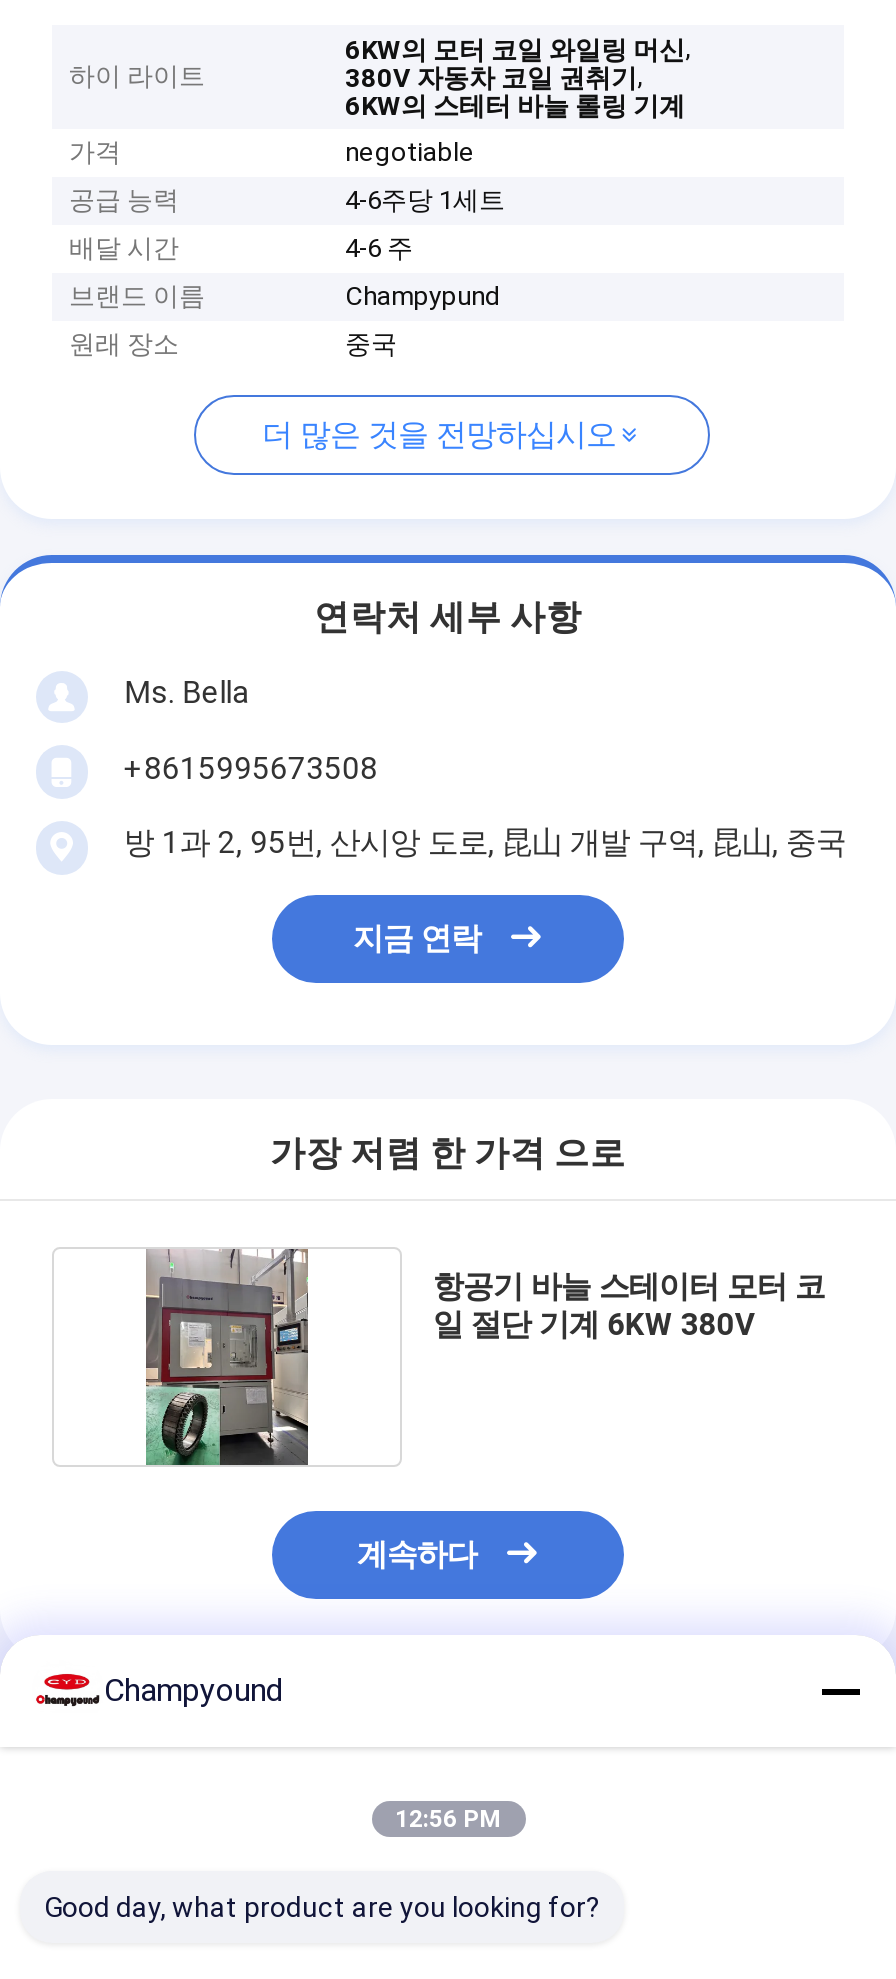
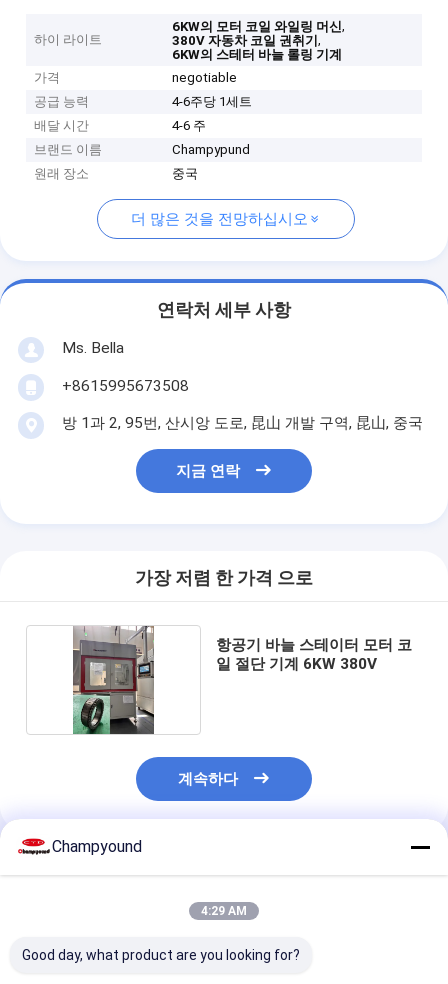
[395,1805,501,1833] 12:56 PM -> [201,904,247,918] 4:29 AM

